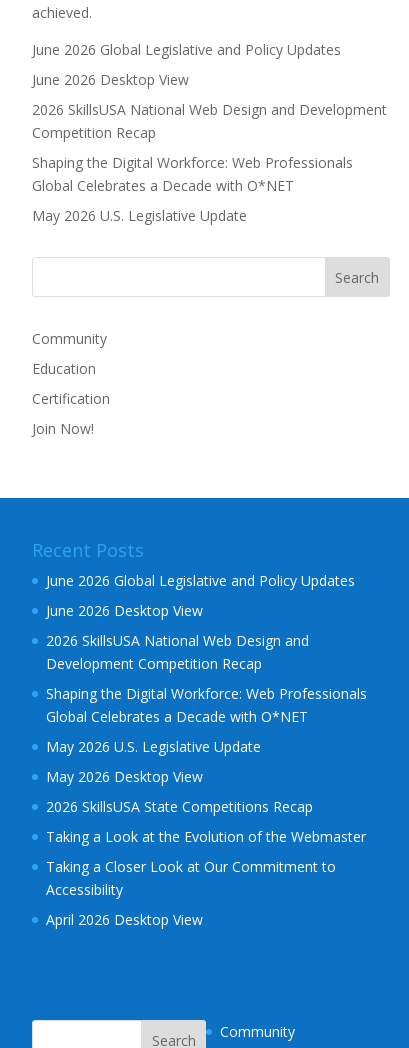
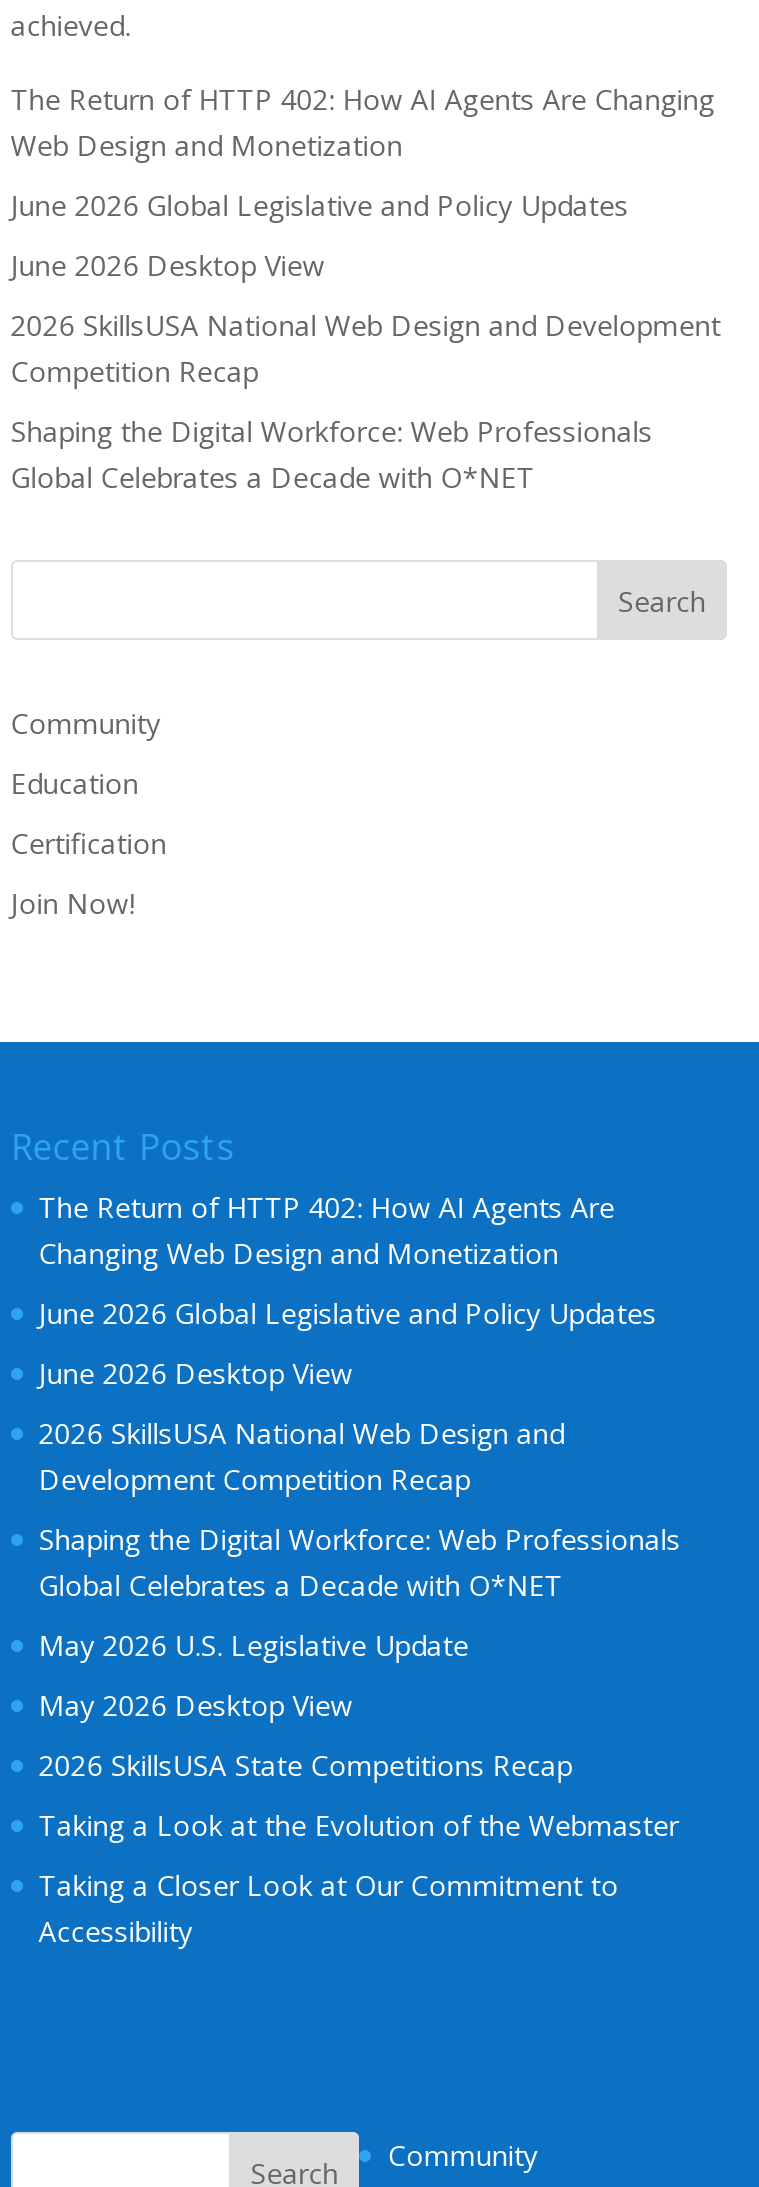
none -> [11,80,715,164] The Return of HTTP 402: How AI Agents Are Changing | Web Design and Monetization
[32,206,247,225] May 2026 U.S. Legislative Update -> none
none -> [39,1188,615,1272] The Return of HTTP 402: How AI Agents Are | Changing Web Design and Monetization
moved [46,571,367,899] -> [39,1294,681,1950]: June 2026 Global Legislative and Policy Updates | June 2026 Desktop View | 2026 SkillsUSA National Web Design and | ... | Taking a Closer Look at Our Commitment to | Accessibility
[46,910,203,929] April 2026 Desktop View -> none

